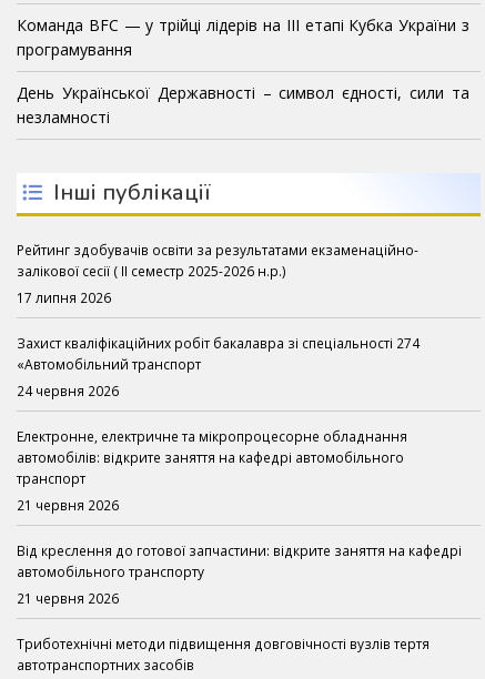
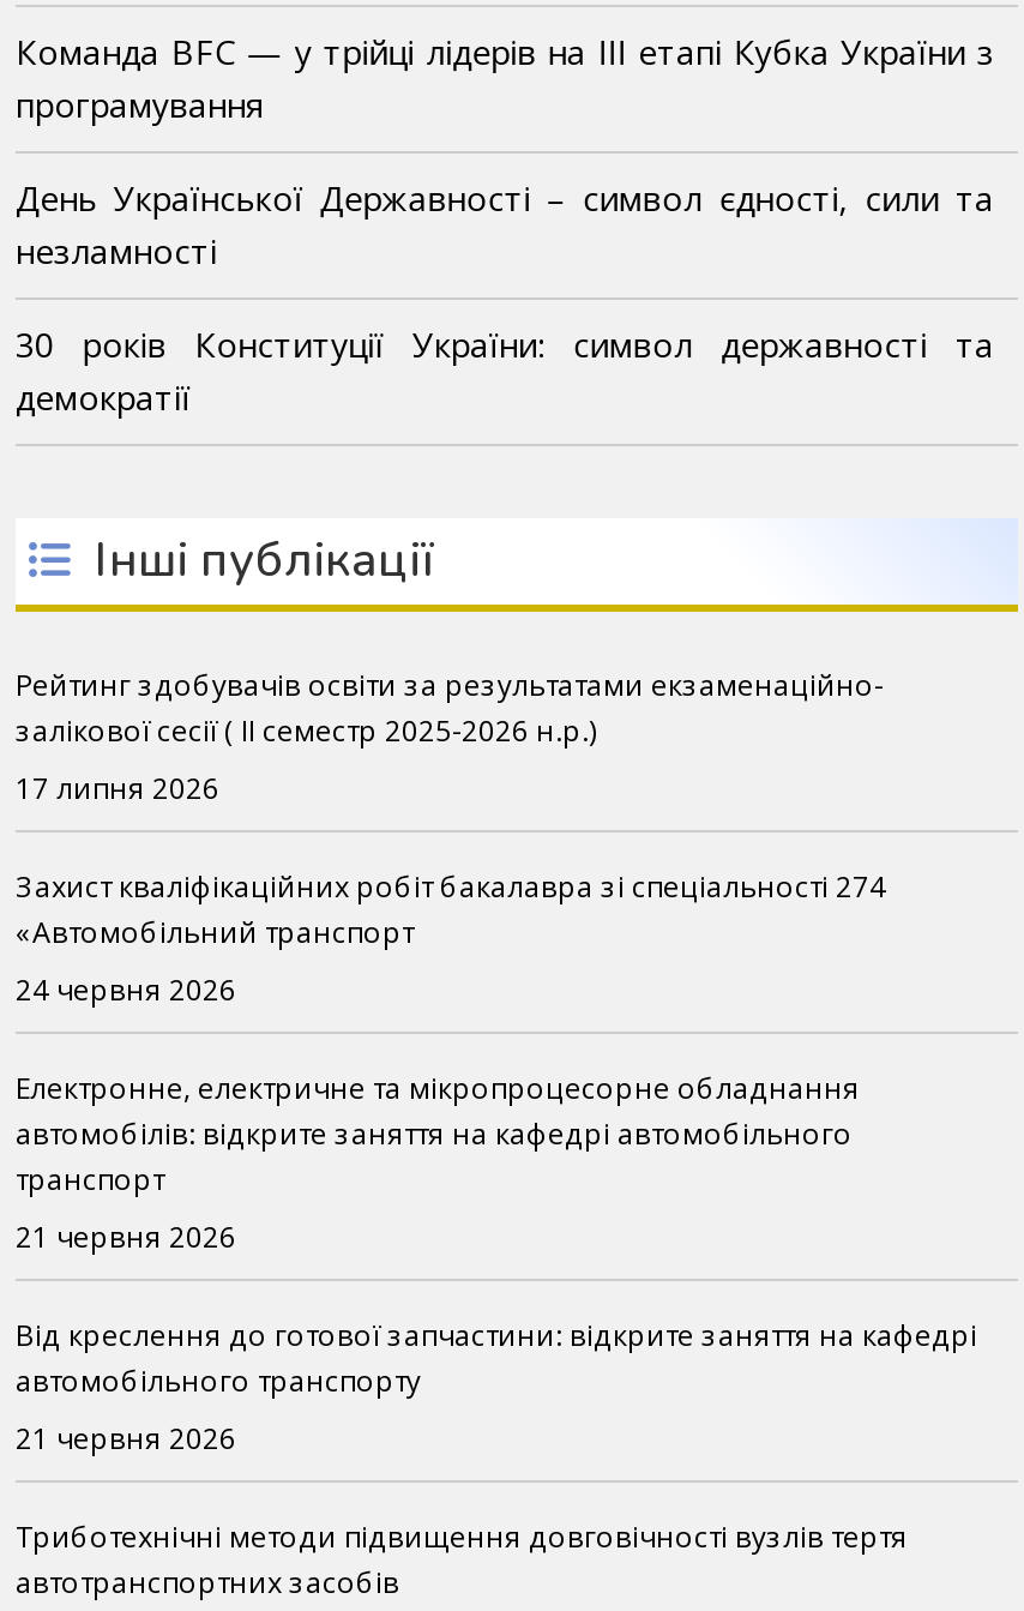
none -> [16,322,994,420] 30 років Конституції України: символ державності та | демократії

